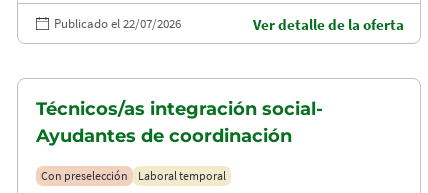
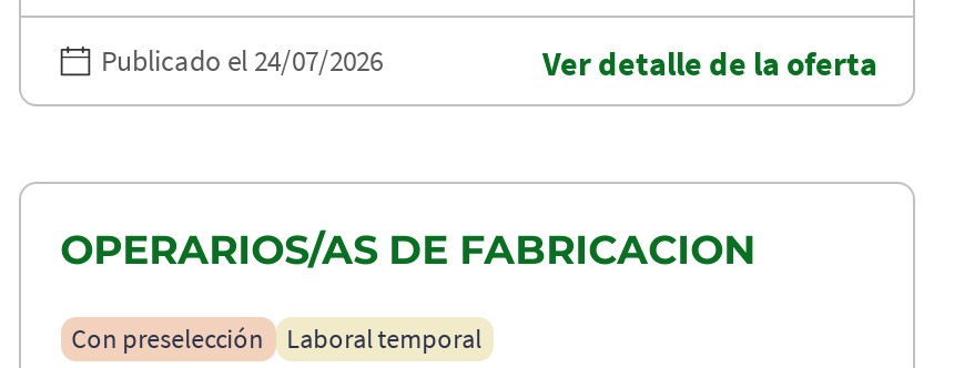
[54,15,181,32] Publicado el 22/07/2026 -> [101,43,383,80] Publicado el 24/07/2026
[36,98,323,147] Técnicos/as integración social- | Ayudantes de coordinación -> [60,227,757,275] OPERARIOS/AS DE FABRICACION

